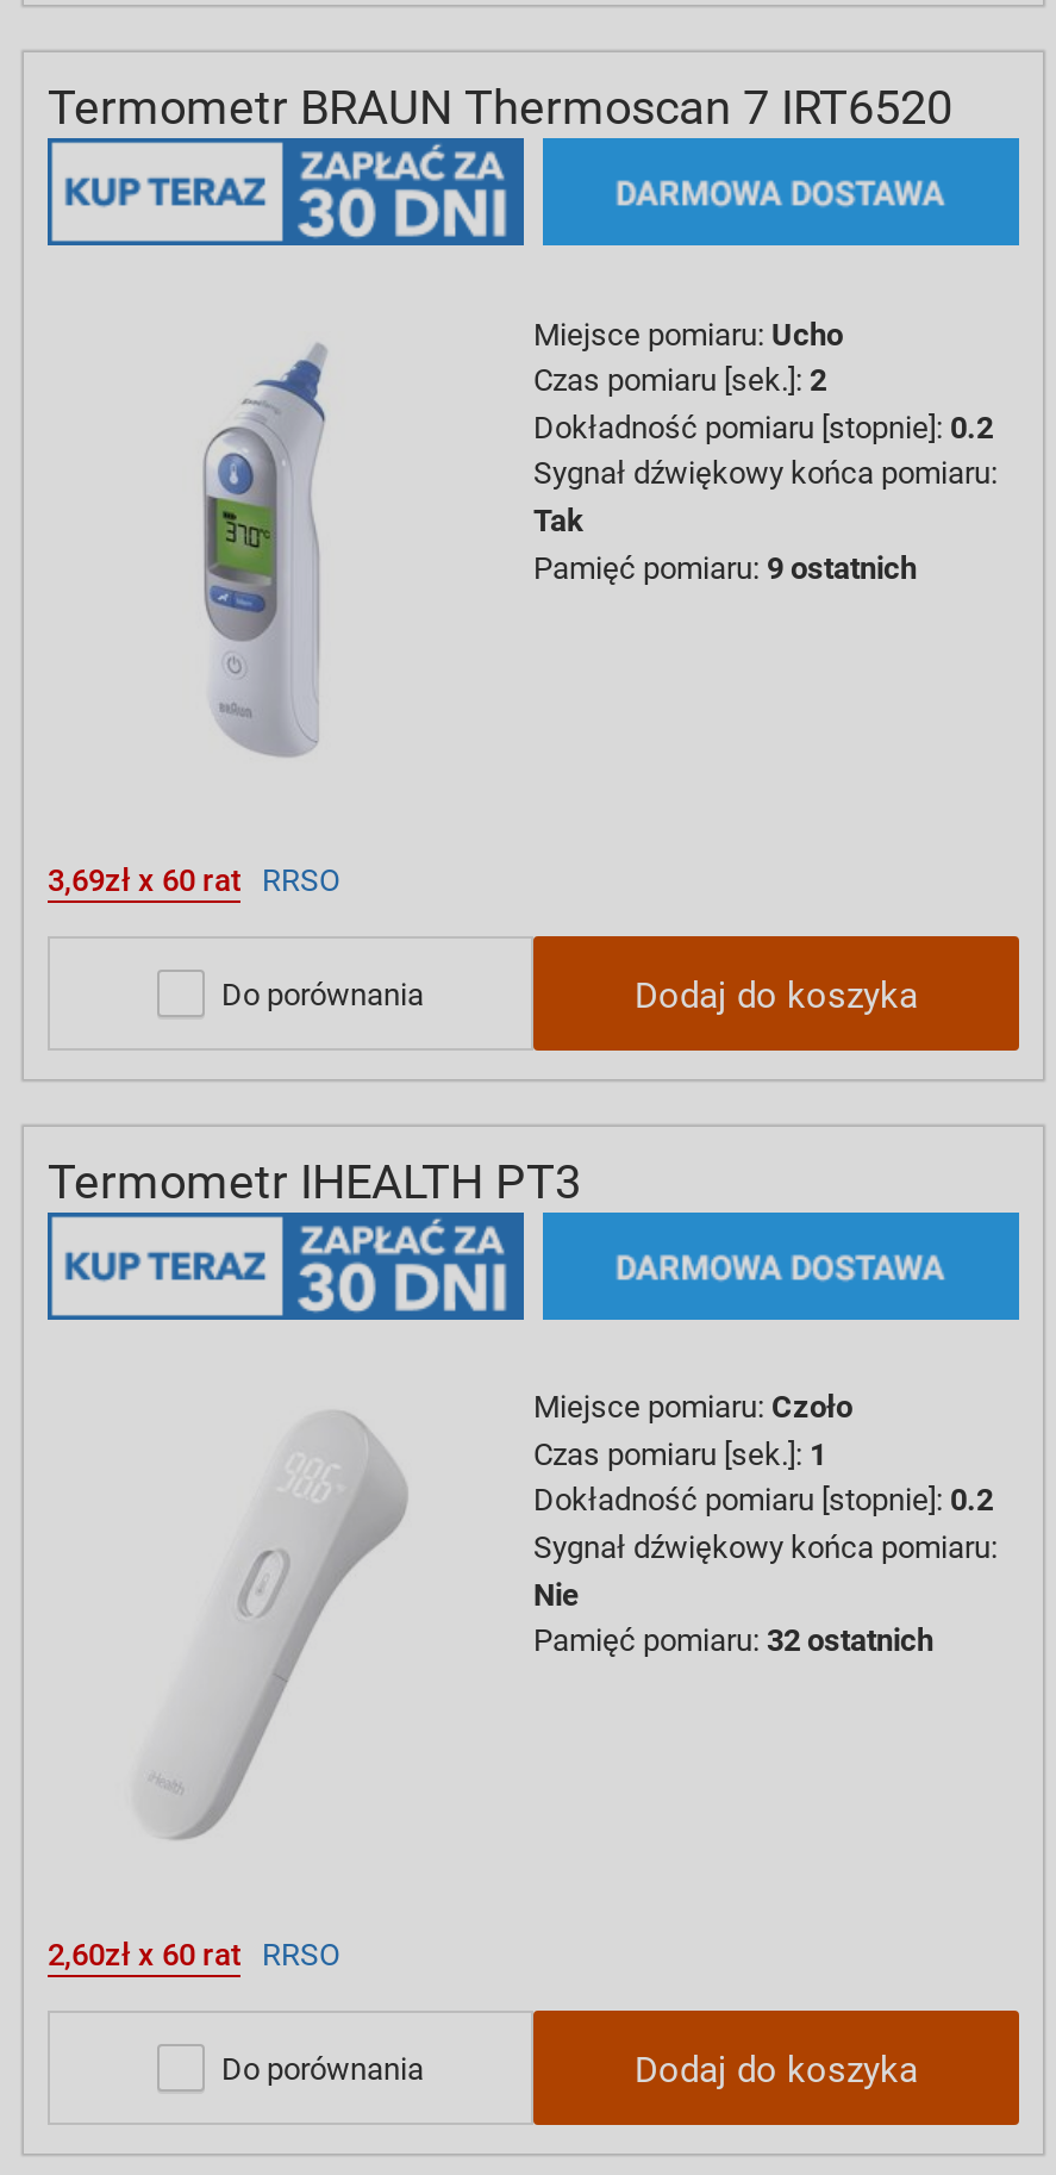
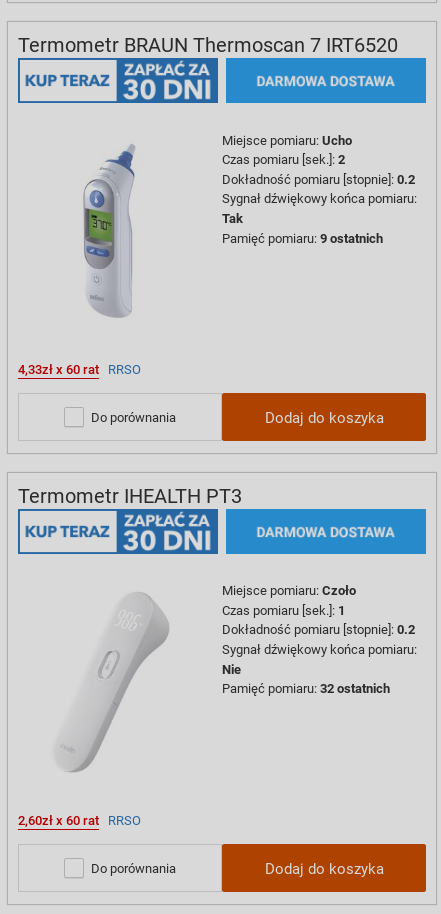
[48,858,340,901] 3,69zł x 60 rat RRSO -> [18,360,141,378] 4,33zł x 60 rat RRSO

